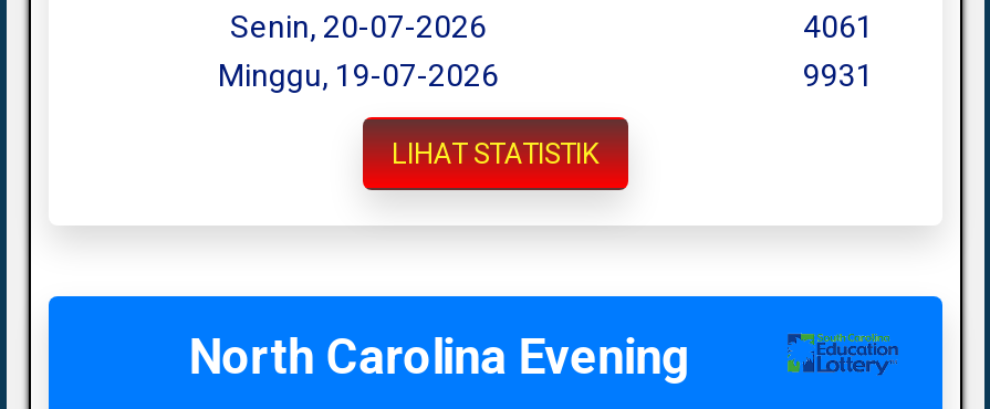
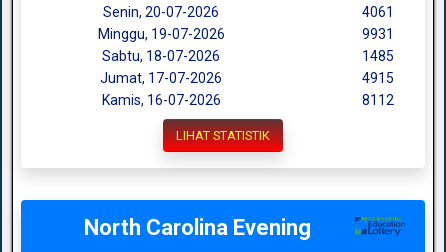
none -> [100,48,394,108] Sabtu, 18-07-2026 | 1485 | Jumat, 17-07-2026 | 4915 | Kamis, 16-07-2026 | 8112

